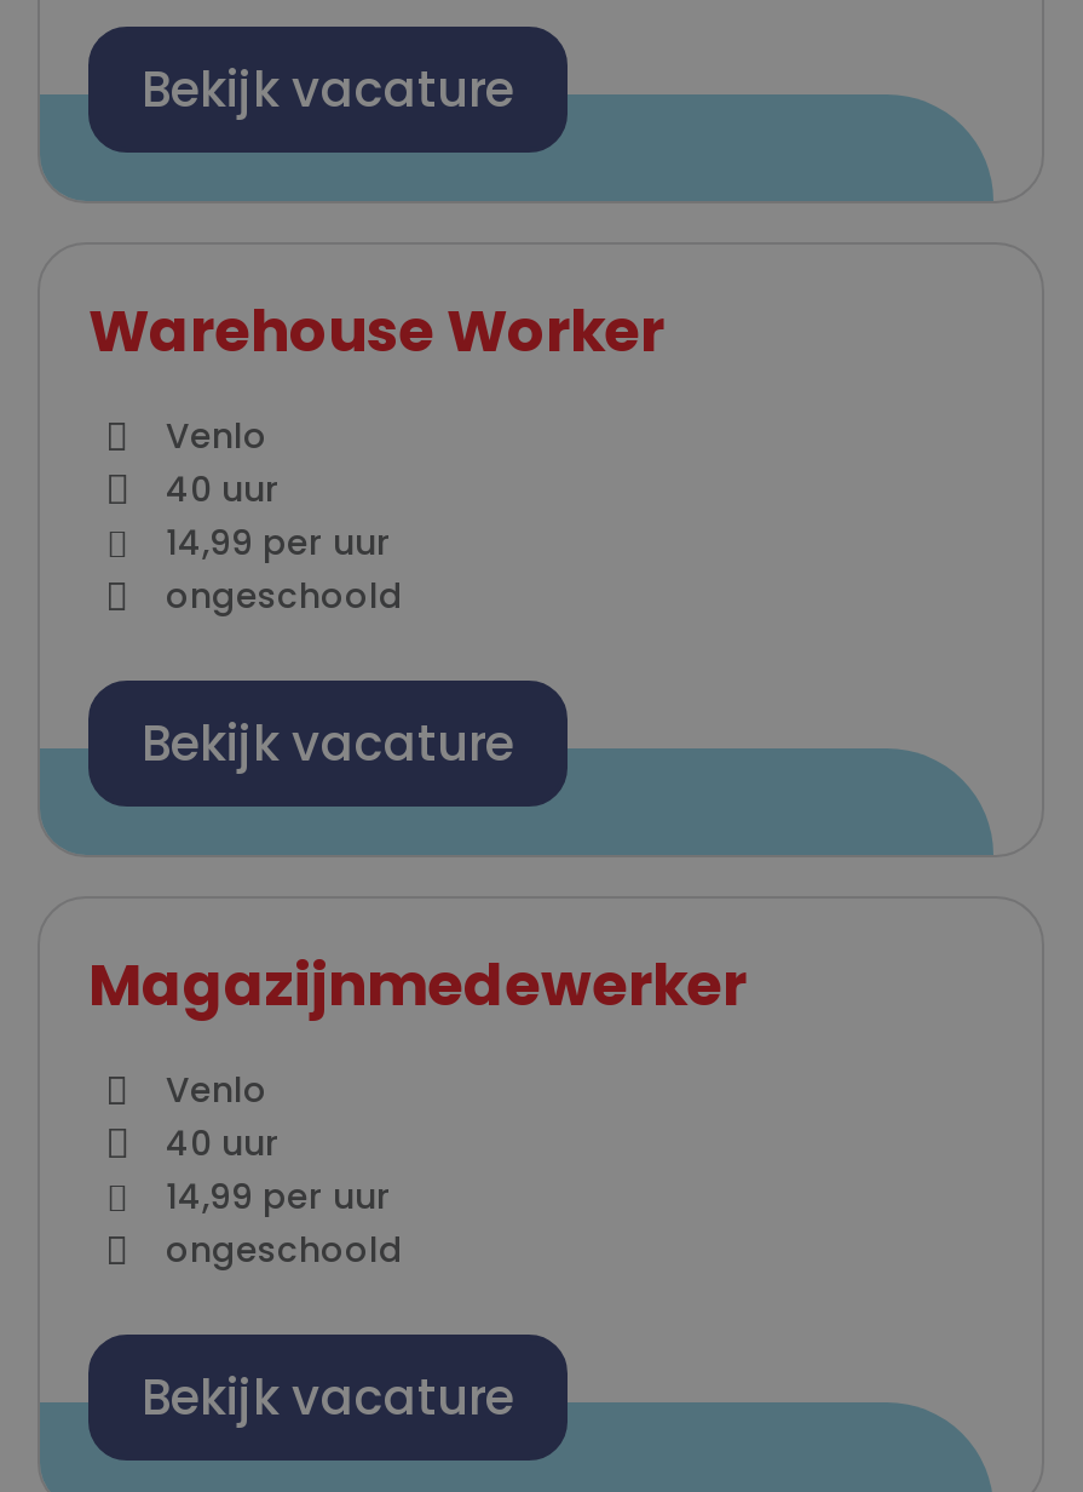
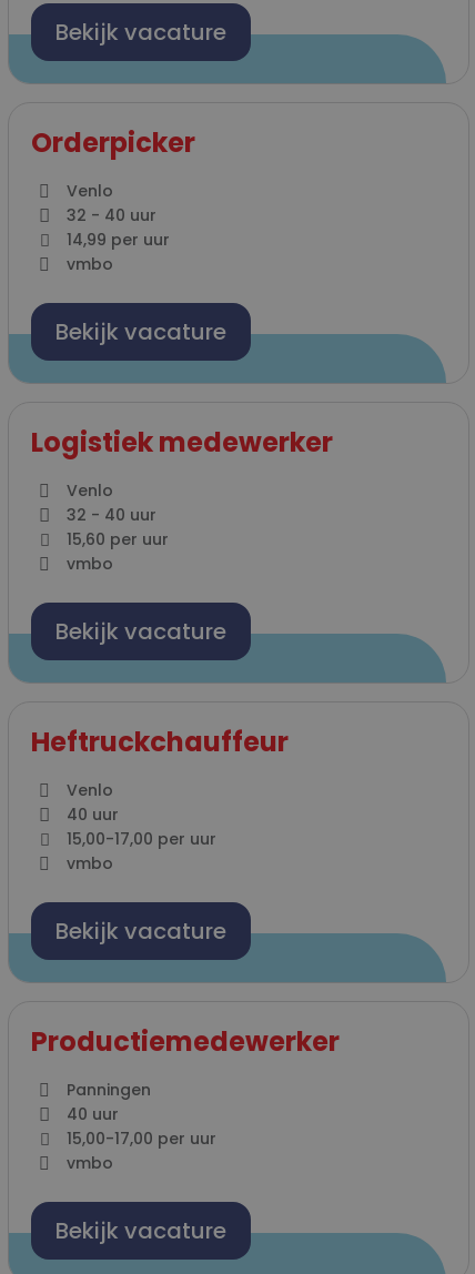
[88,291,664,371] Warehouse Worker -> [31,124,333,760] Orderpicker | venlo | 32 - 40 uur | 14,99 per uur | vmbo | Bekijk vacature | Logistiek medewerker | venlo | 32 - 40 uur | 15,60 per uur | vmbo | Bekijk vacature | Heftruckchauffeur
[166,518,403,620] 14,99 per uur | ongeschoold -> [67,828,216,874] 15,00-17,00 per uur | vmbo
[88,945,747,1025] Magazijnmedewerker -> [31,1023,340,1060] Productiemedewerker
[190,1066,267,1114] venlo -> [75,1079,151,1101] panningen
[166,1172,403,1274] 14,99 per uur | ongeschoold -> [67,1128,216,1174] 15,00-17,00 per uur | vmbo

